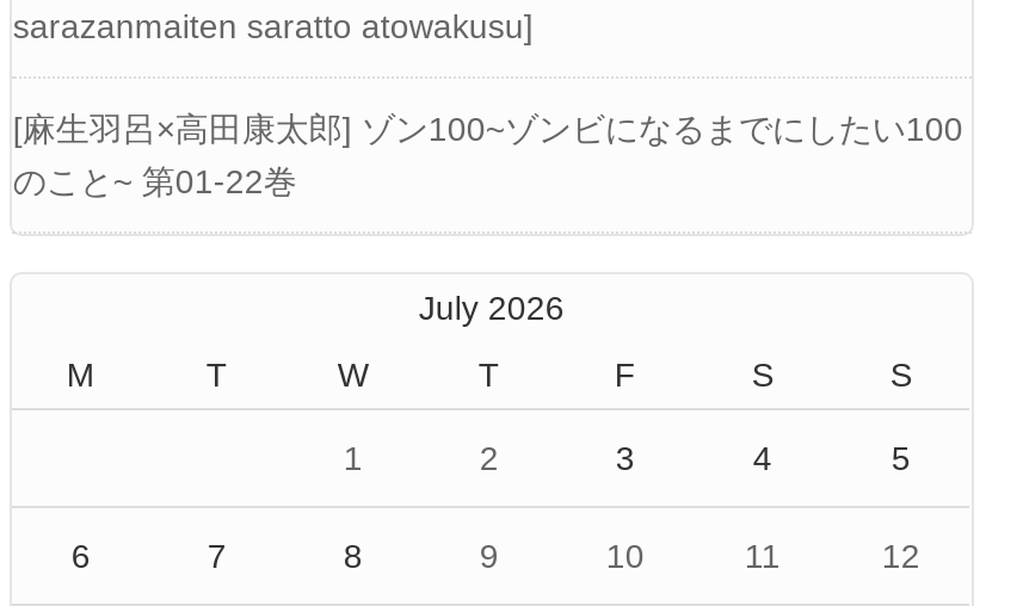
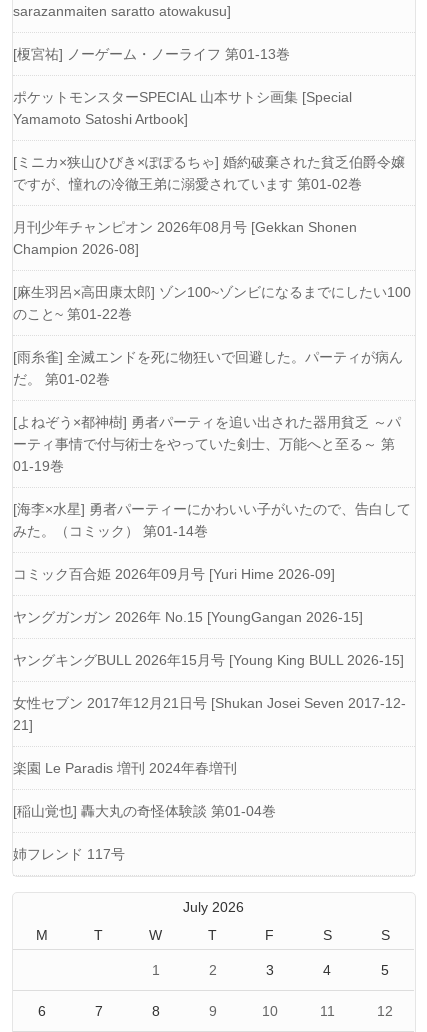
none -> [13,46,405,257] [榎宮祐] ノーゲーム・ノーライフ 第01-13巻 | ポケットモンスターSPECIAL 山本サトシ画集 [Special | Yamamoto Satoshi Artbook] | [ミニカ×狭山ひびき×ぽぽるちゃ] 婚約破棄された貧乏伯爵令嬢 | ですが、憧れの冷徹王弟に溺愛されています 第01-02巻 | 月刊少年チャンピオン 2026年08月号 [Gekkan Shonen | Champion 2026-08]
none -> [13,349,411,862] [雨糸雀] 全滅エンドを死に物狂いで回避した。パーティが病ん | だ。 第01-02巻 | [よねぞう×都神樹] 勇者パーティを追い出された器用貧乏 ～パ | ーティ事情で付与術士をやっていた剣士、万能へと至る～ 第 | 01-19巻 | [海李×水星] 勇者パーティーにかわいい子がいたので、告白して | みた。（コミック） 第01-14巻 | コミック百合姫 2026年09月号 [Yuri Hime 2026-09] | ヤングガンガン 2026年 No.15 [YoungGangan 2026-15] | ヤングキングBULL 2026年15月号 [Young King BULL 2026-15] | 女性セブン 2017年12月21日号 [Shukan Josei Seven 2017-12- | 21] | 楽園 Le Paradis 増刊 2024年春増刊 | [稲山覚也] 轟大丸の奇怪体験談 第01-04巻 | 姉フレンド 117号

